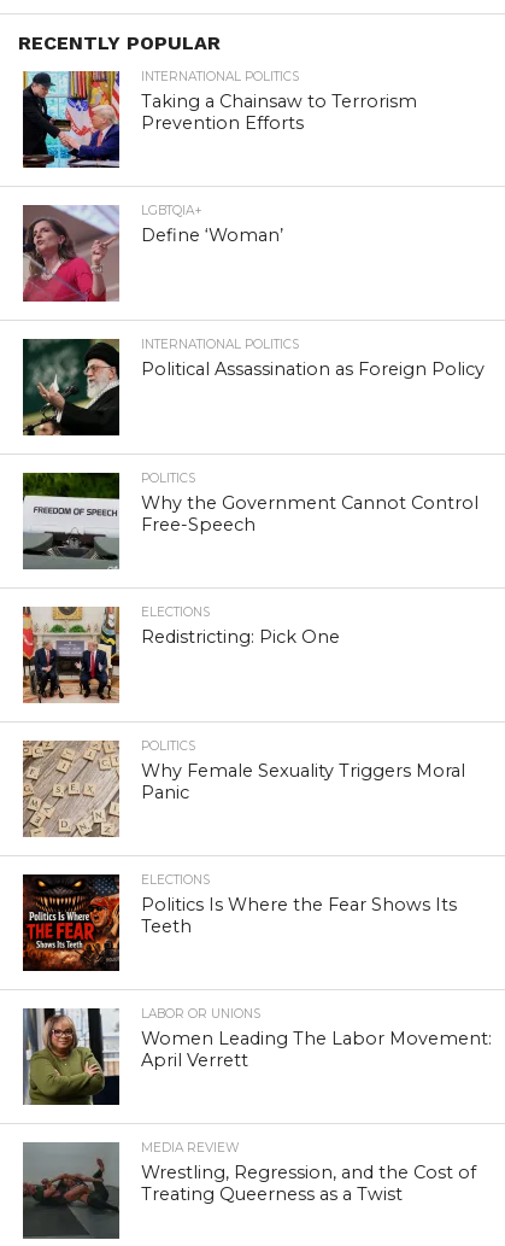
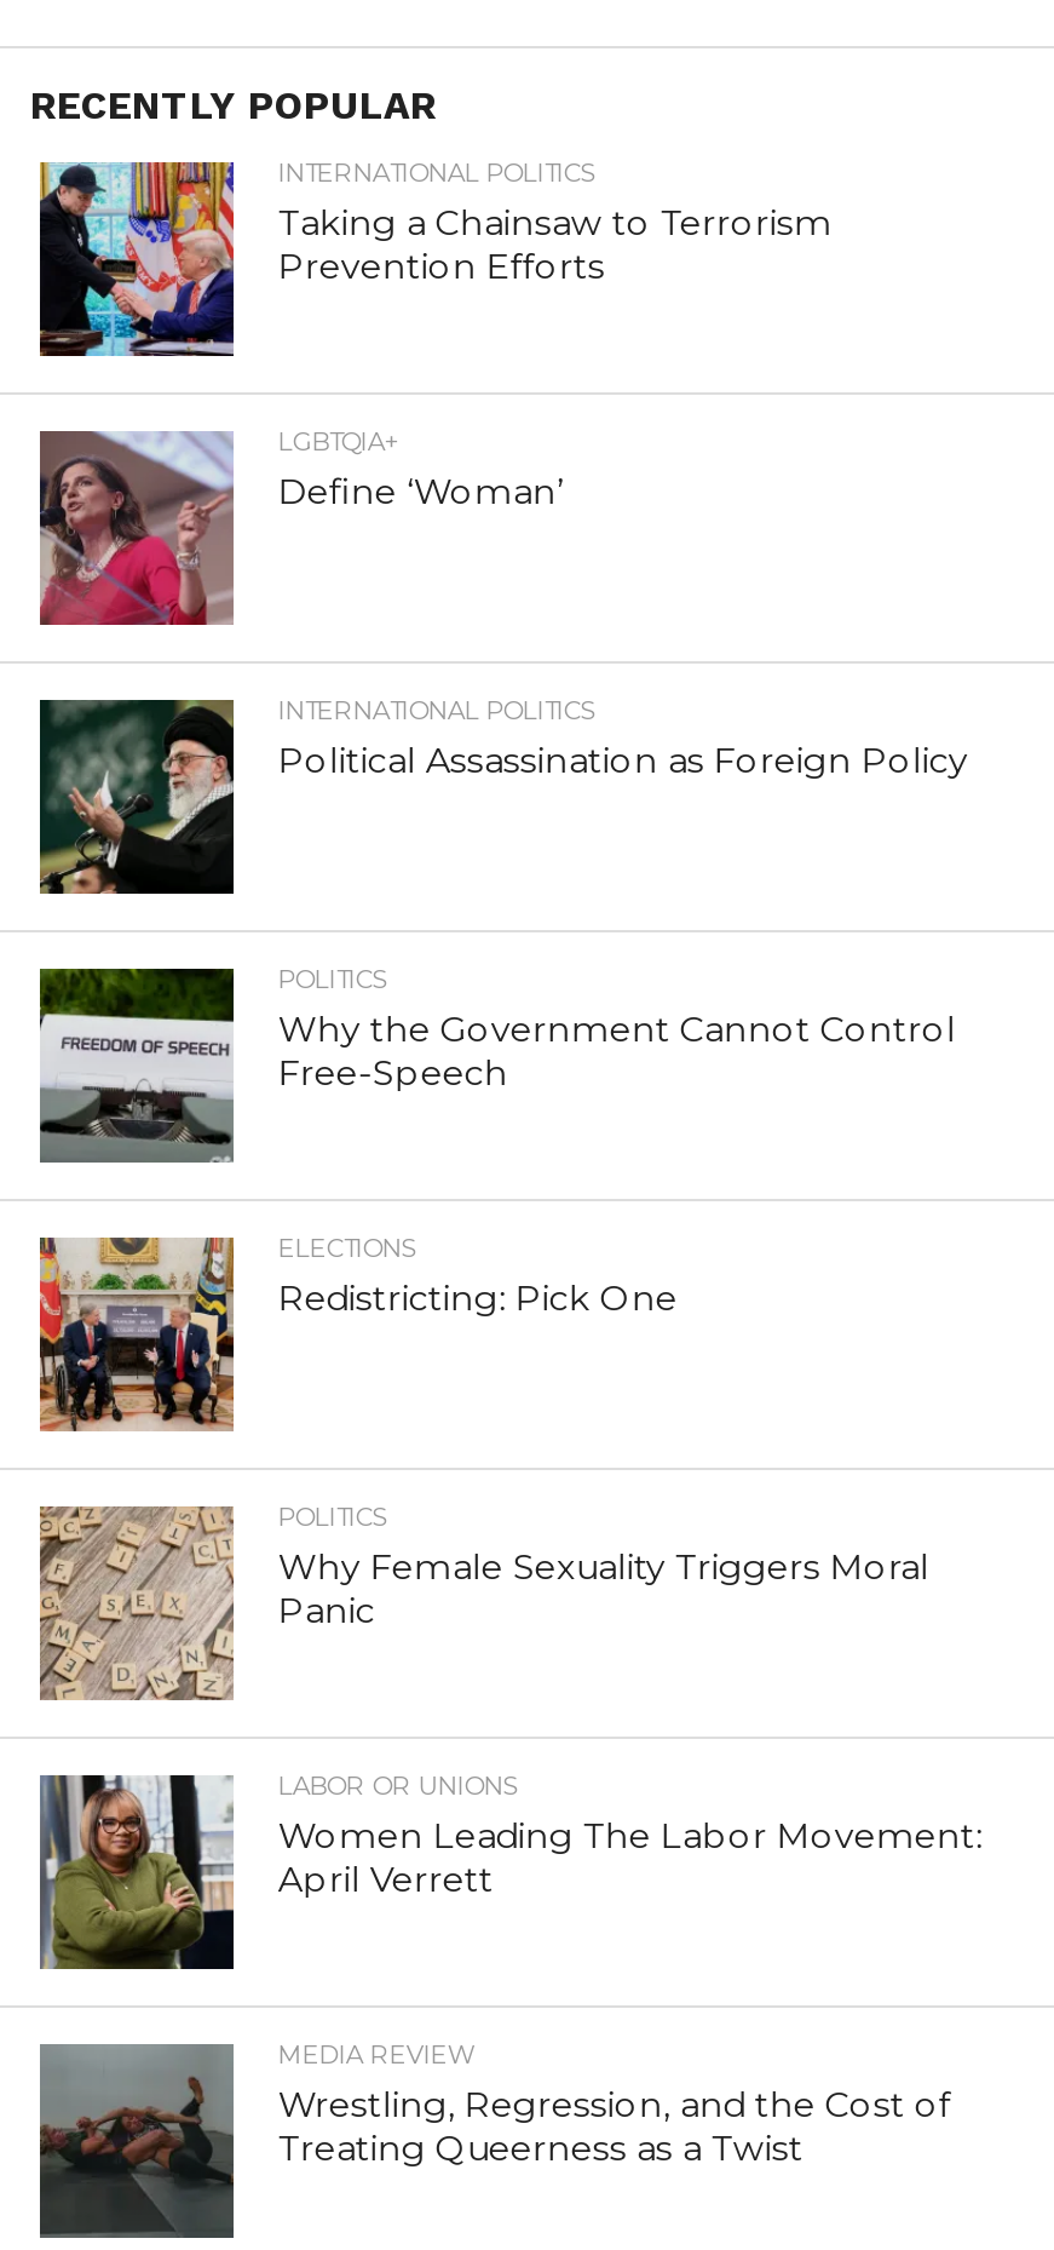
[22,873,457,971] [image] | ELECTIONS | Politics Is Where the Fear Shows Its | Teeth -> none

